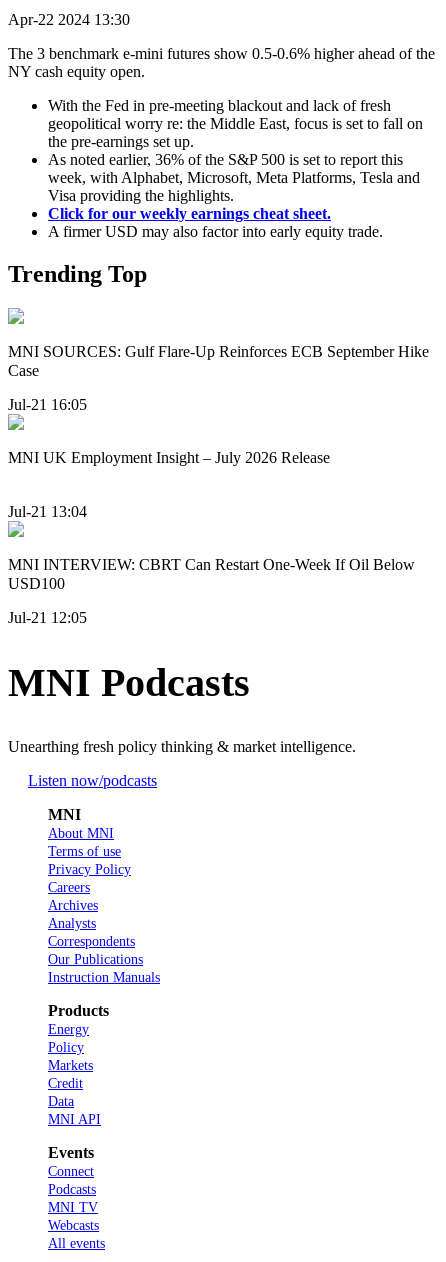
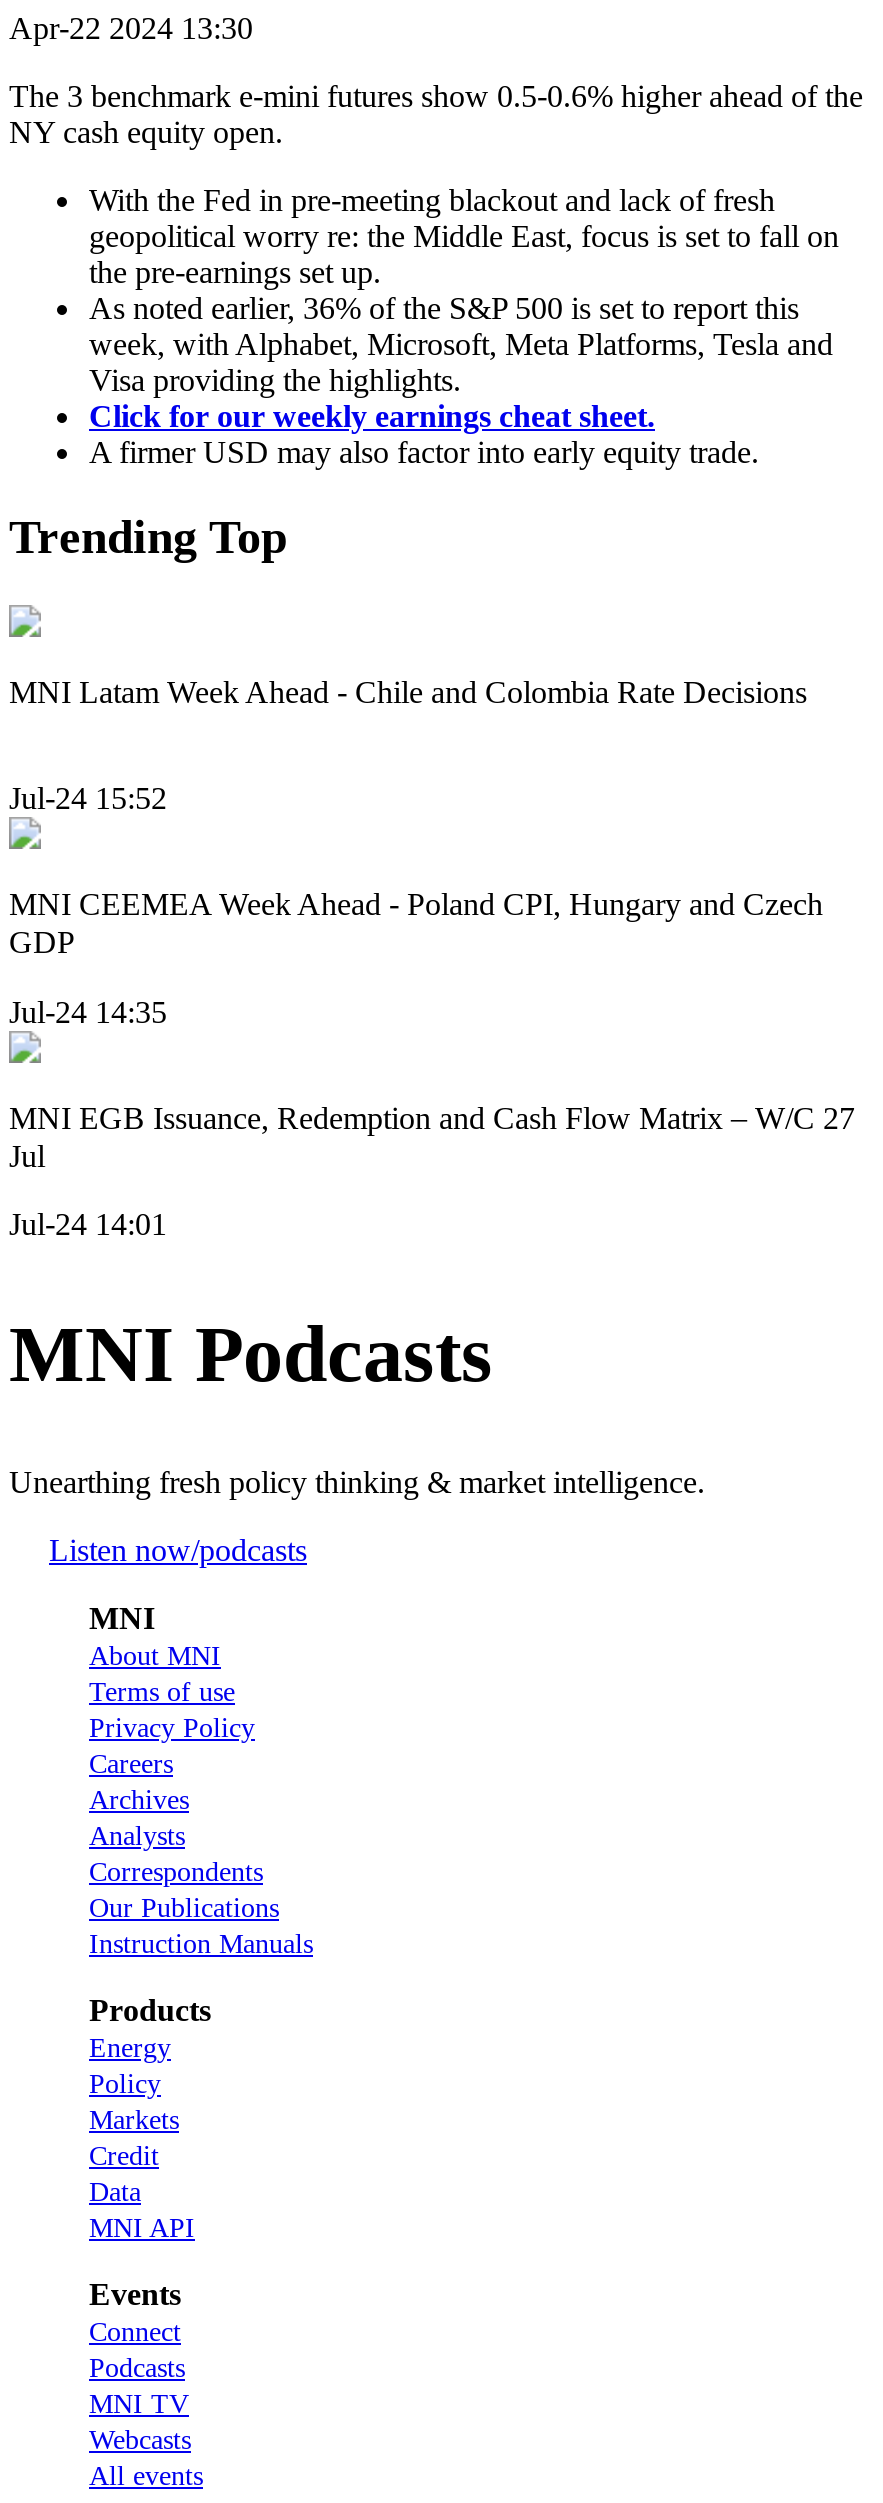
[8,343,429,379] MNI SOURCES: Gulf Flare-Up Reinforces ECB September Hike | Case -> [9,675,807,709] MNI Latam Week Ahead - Chile and Colombia Rate Decisions
[8,396,87,413] Jul-21 16:05 -> [9,781,167,815] Jul-24 15:52
[8,449,330,466] MNI UK Employment Insight – July 2026 Release -> [9,887,823,959] MNI CEEMEA Week Ahead - Poland CPI, Hungary and Czech | GDP
[8,503,87,520] Jul-21 13:04 -> [9,994,167,1028] Jul-24 14:35
[8,556,415,592] MNI INTERVIEW: CBRT Can Restart One-Week If Oil Below | USD100 -> [9,1100,855,1172] MNI EGB Issuance, Redemption and Cash Flow Matrix – W/C 27 | Jul
[8,609,87,626] Jul-21 12:05 -> [9,1207,167,1241] Jul-24 14:01

